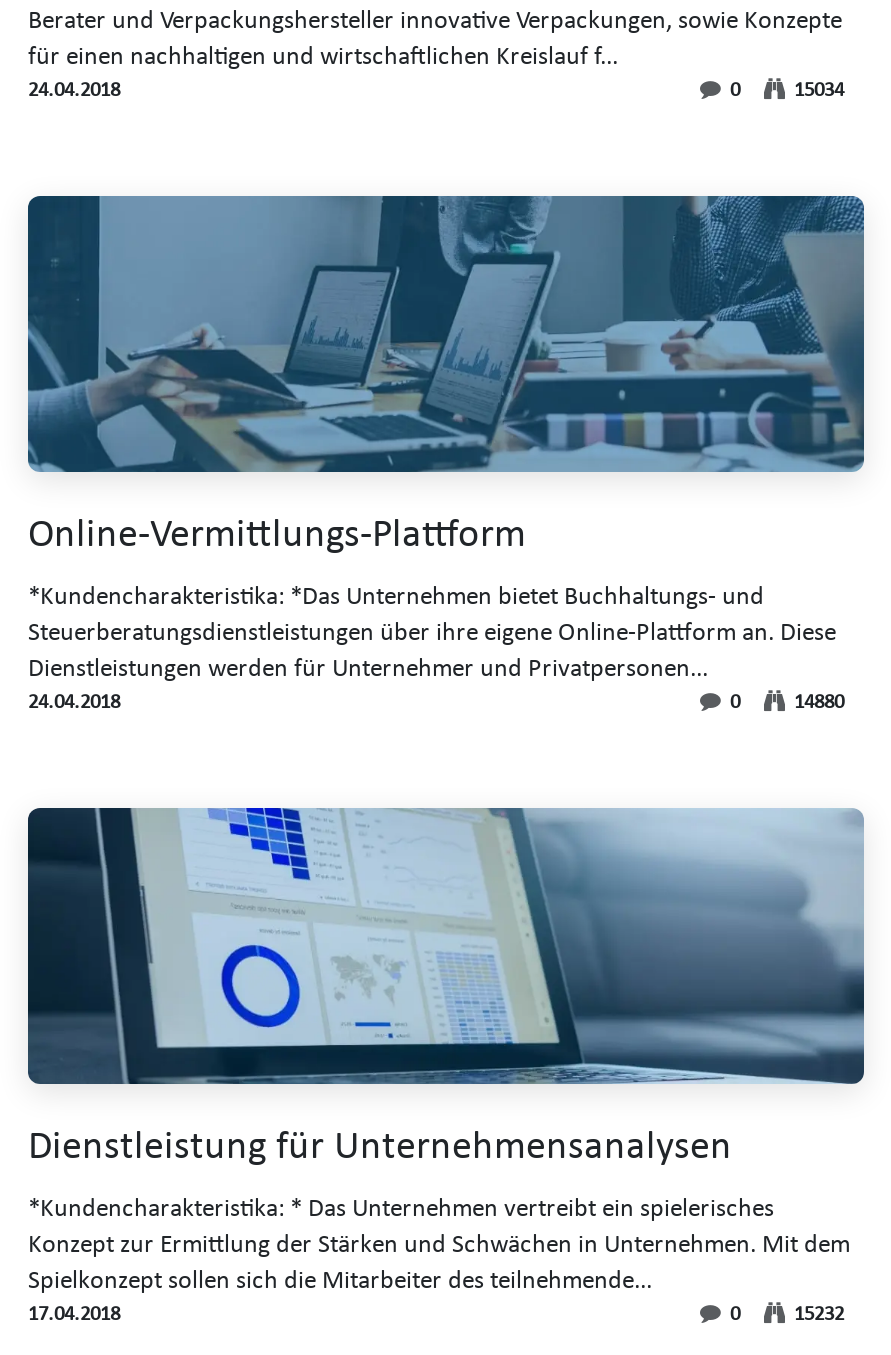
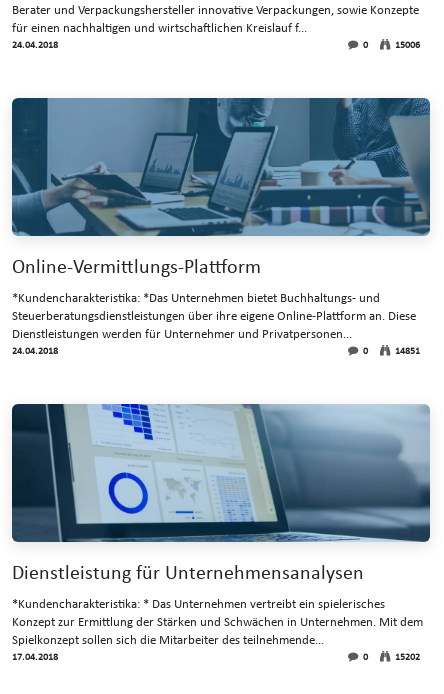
[794,79,844,101] 15034 -> [395,40,420,51] 15006
[794,691,844,713] 14880 -> [395,346,420,357] 14851
[794,1303,844,1325] 15232 -> [395,651,420,662] 15202

